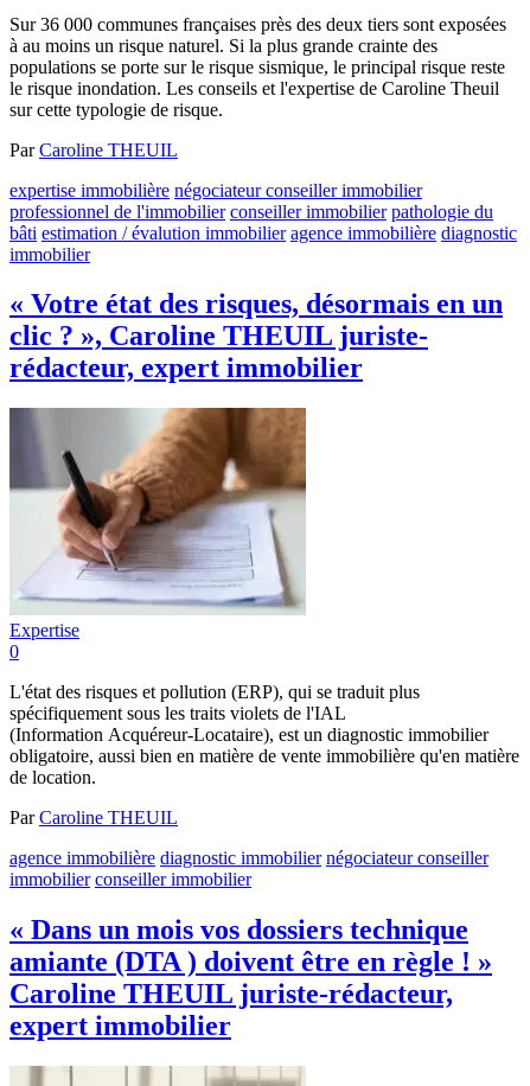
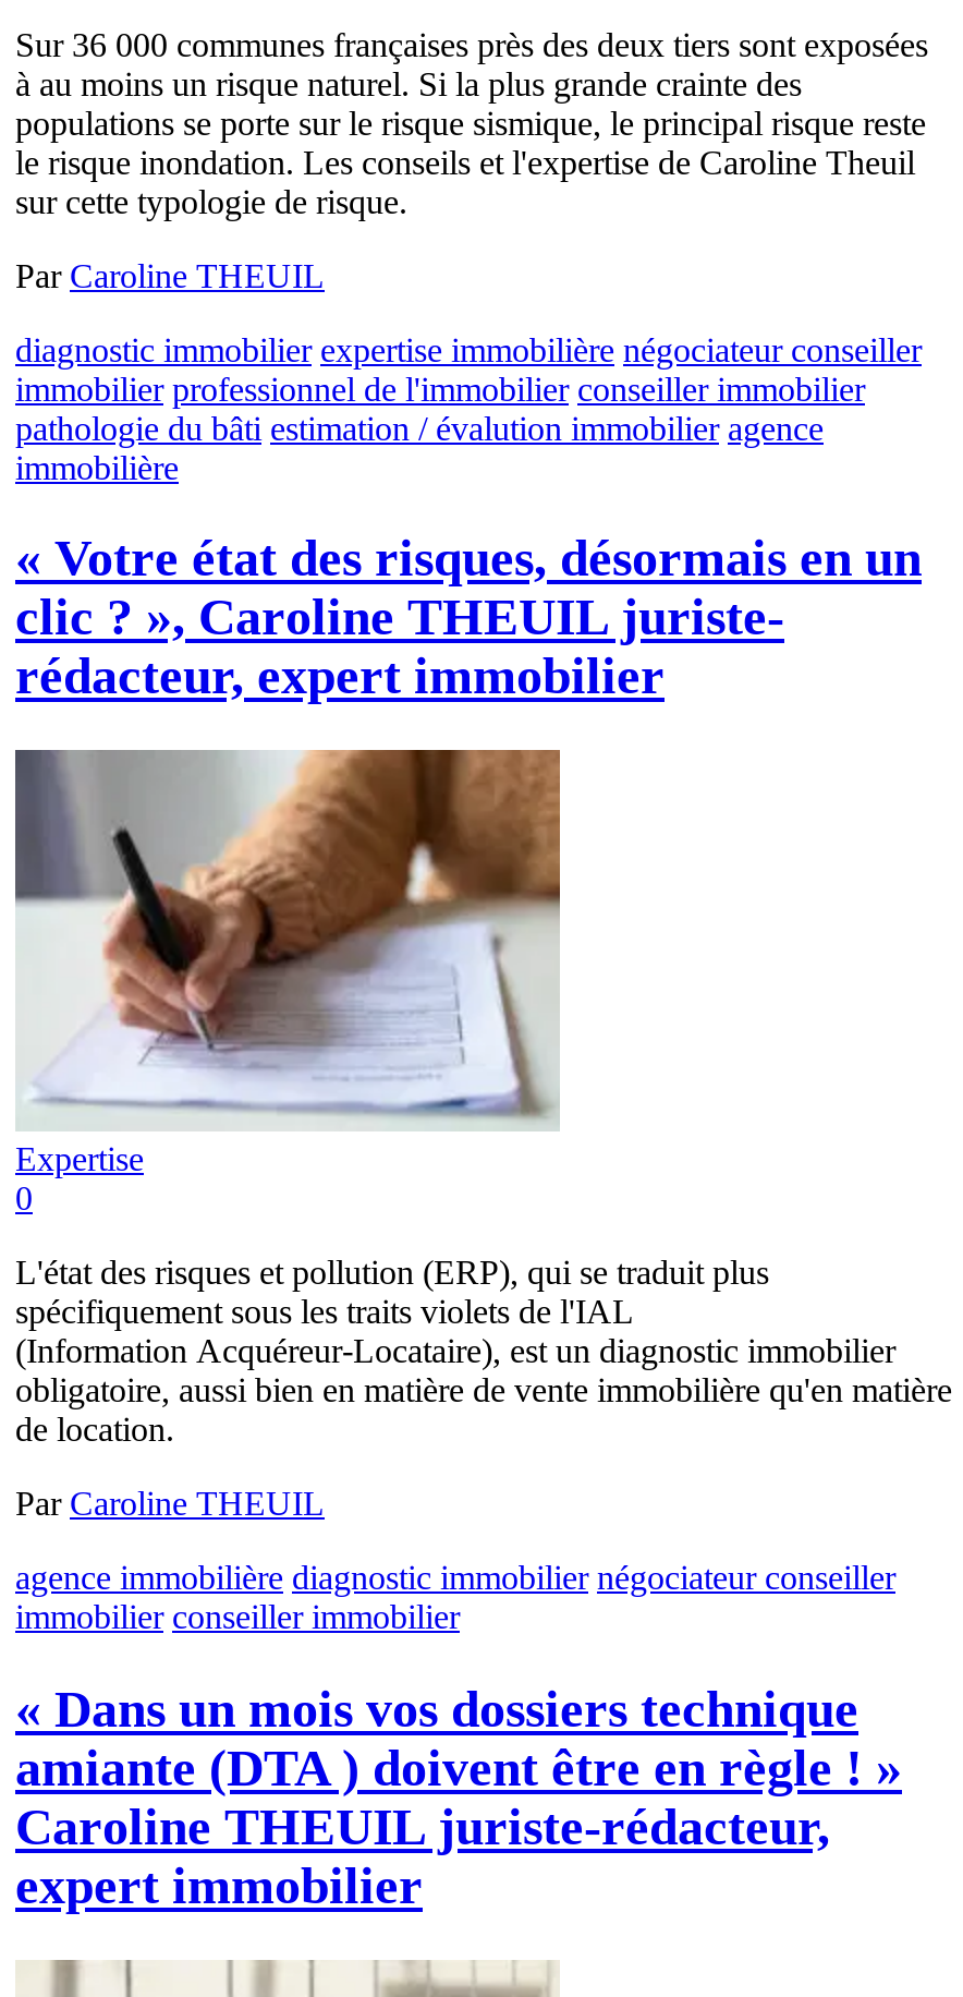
[9,180,517,264] expertise immobilière négociateur conseiller immobilier | professionnel de l'immobilier conseiller immobilier pathologie du | bâti estimation / évalution immobilier agence immobilière diagnostic | immobilier -> [15,330,922,485] diagnostic immobilier expertise immobilière négociateur conseiller | immobilier professionnel de l'immobilier conseiller immobilier | pathologie du bâti estimation / évalution immobilier agence | immobilière

